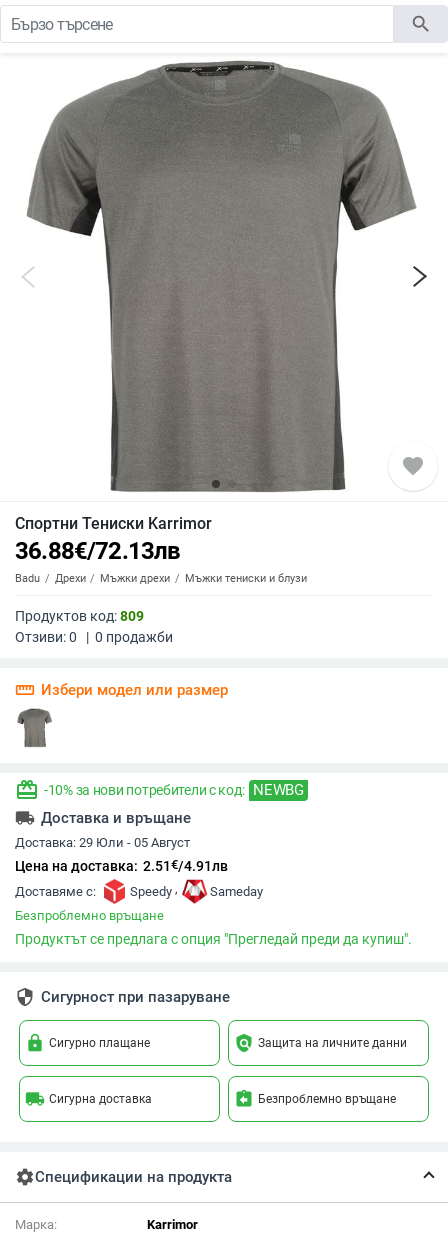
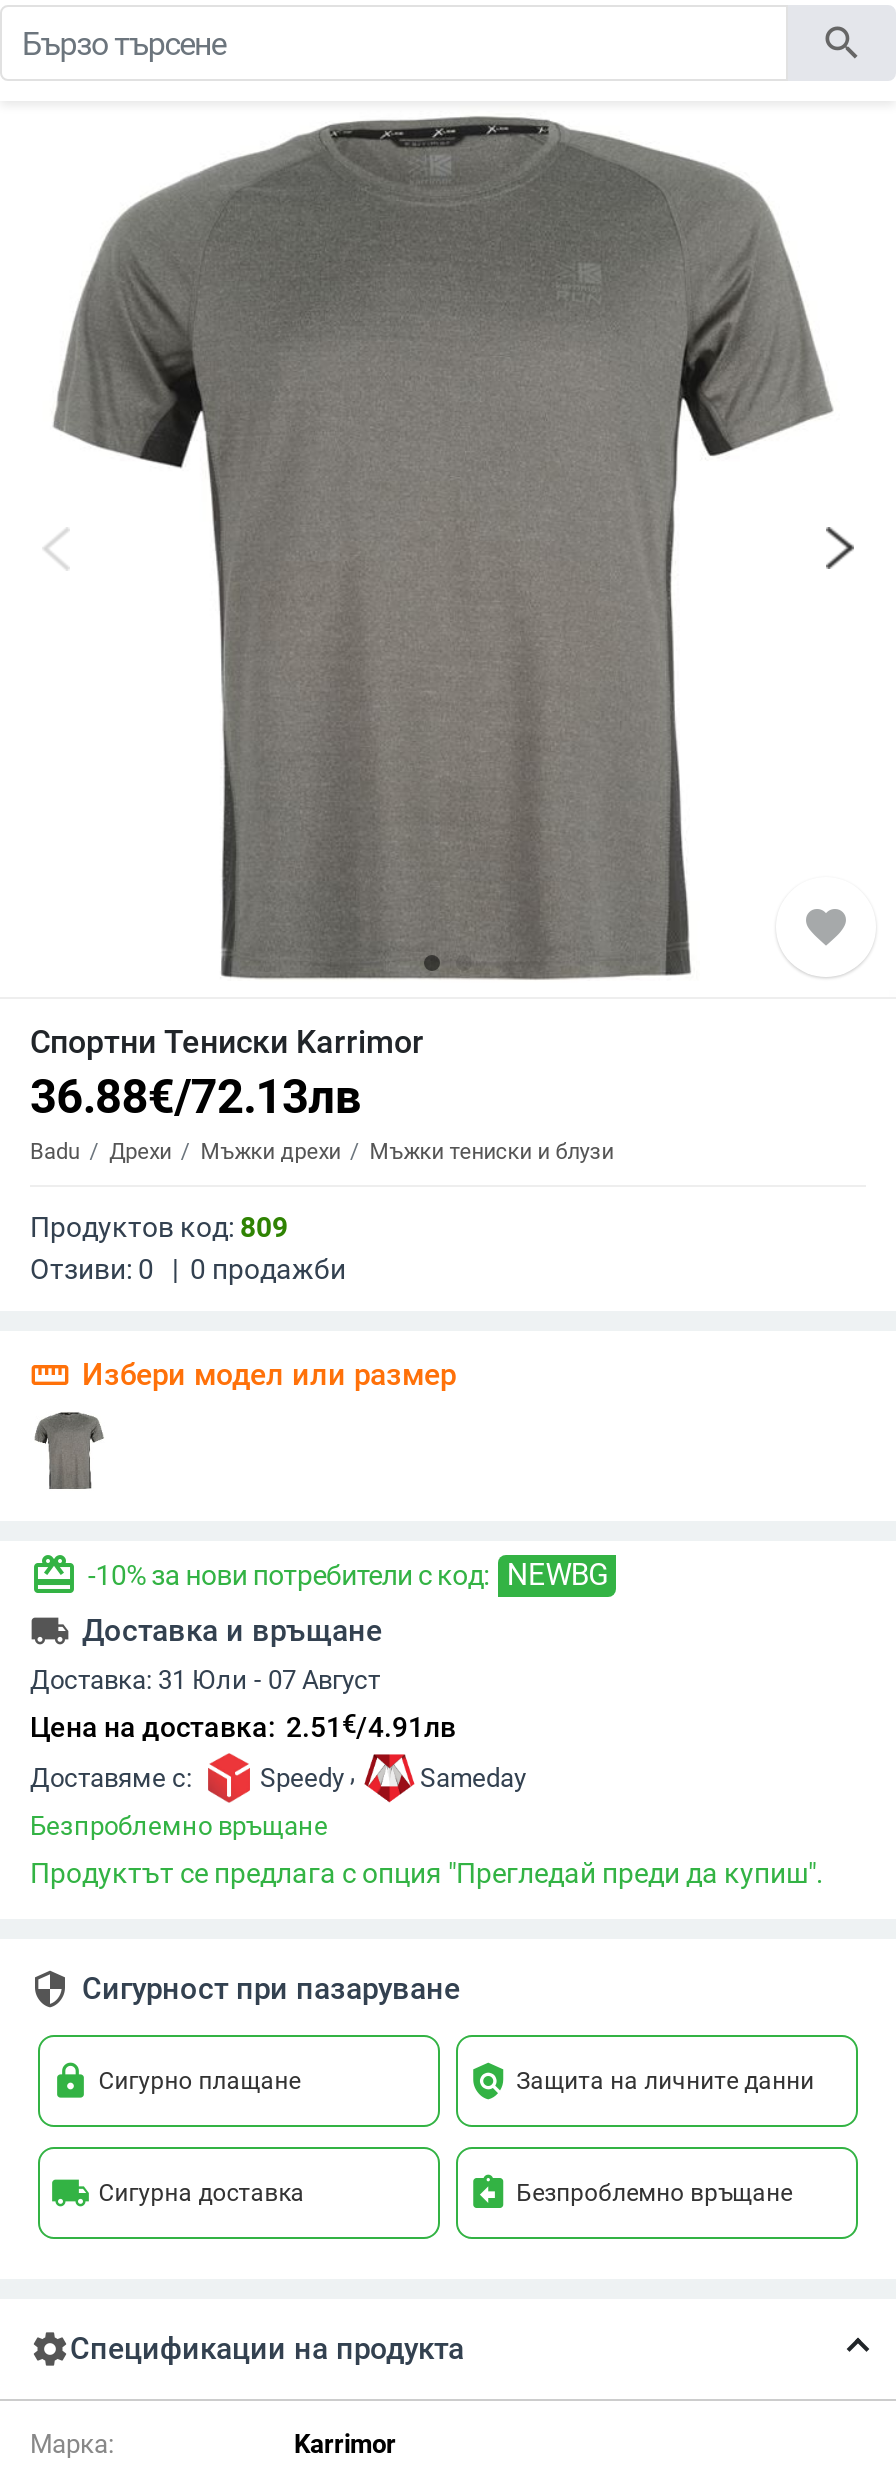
[15,835,190,850] Доставка: 29 Юли - 05 Август -> [30,1665,380,1695] Доставка: 31 Юли - 07 Август

